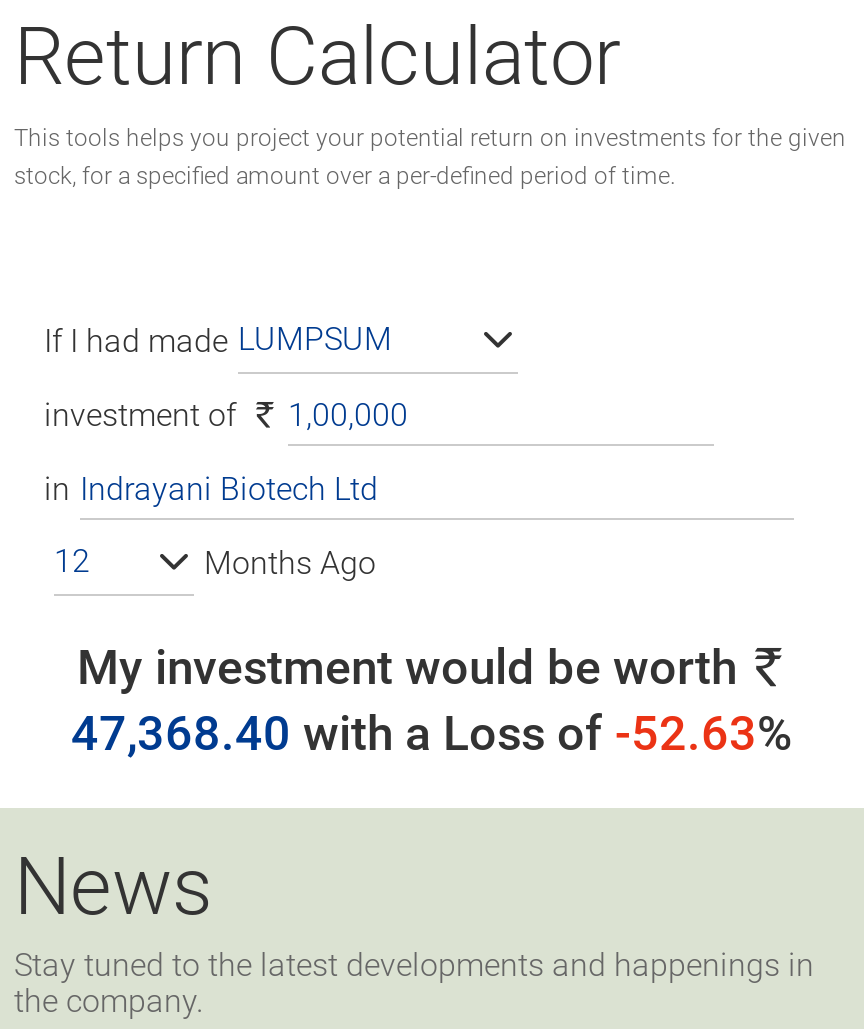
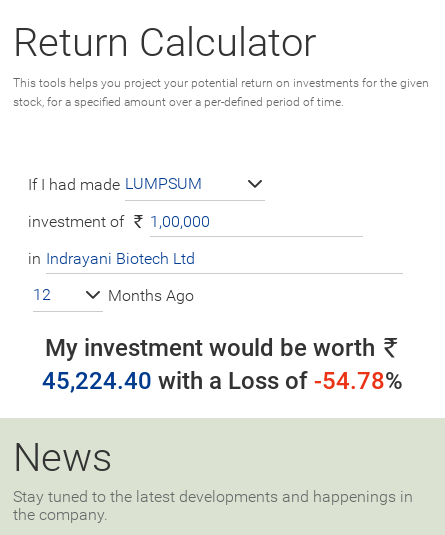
[71,706,793,762] 47,368.40 with a Loss of -52.63% -> [41,367,402,395] 45,224.40 with a Loss of -54.78%

